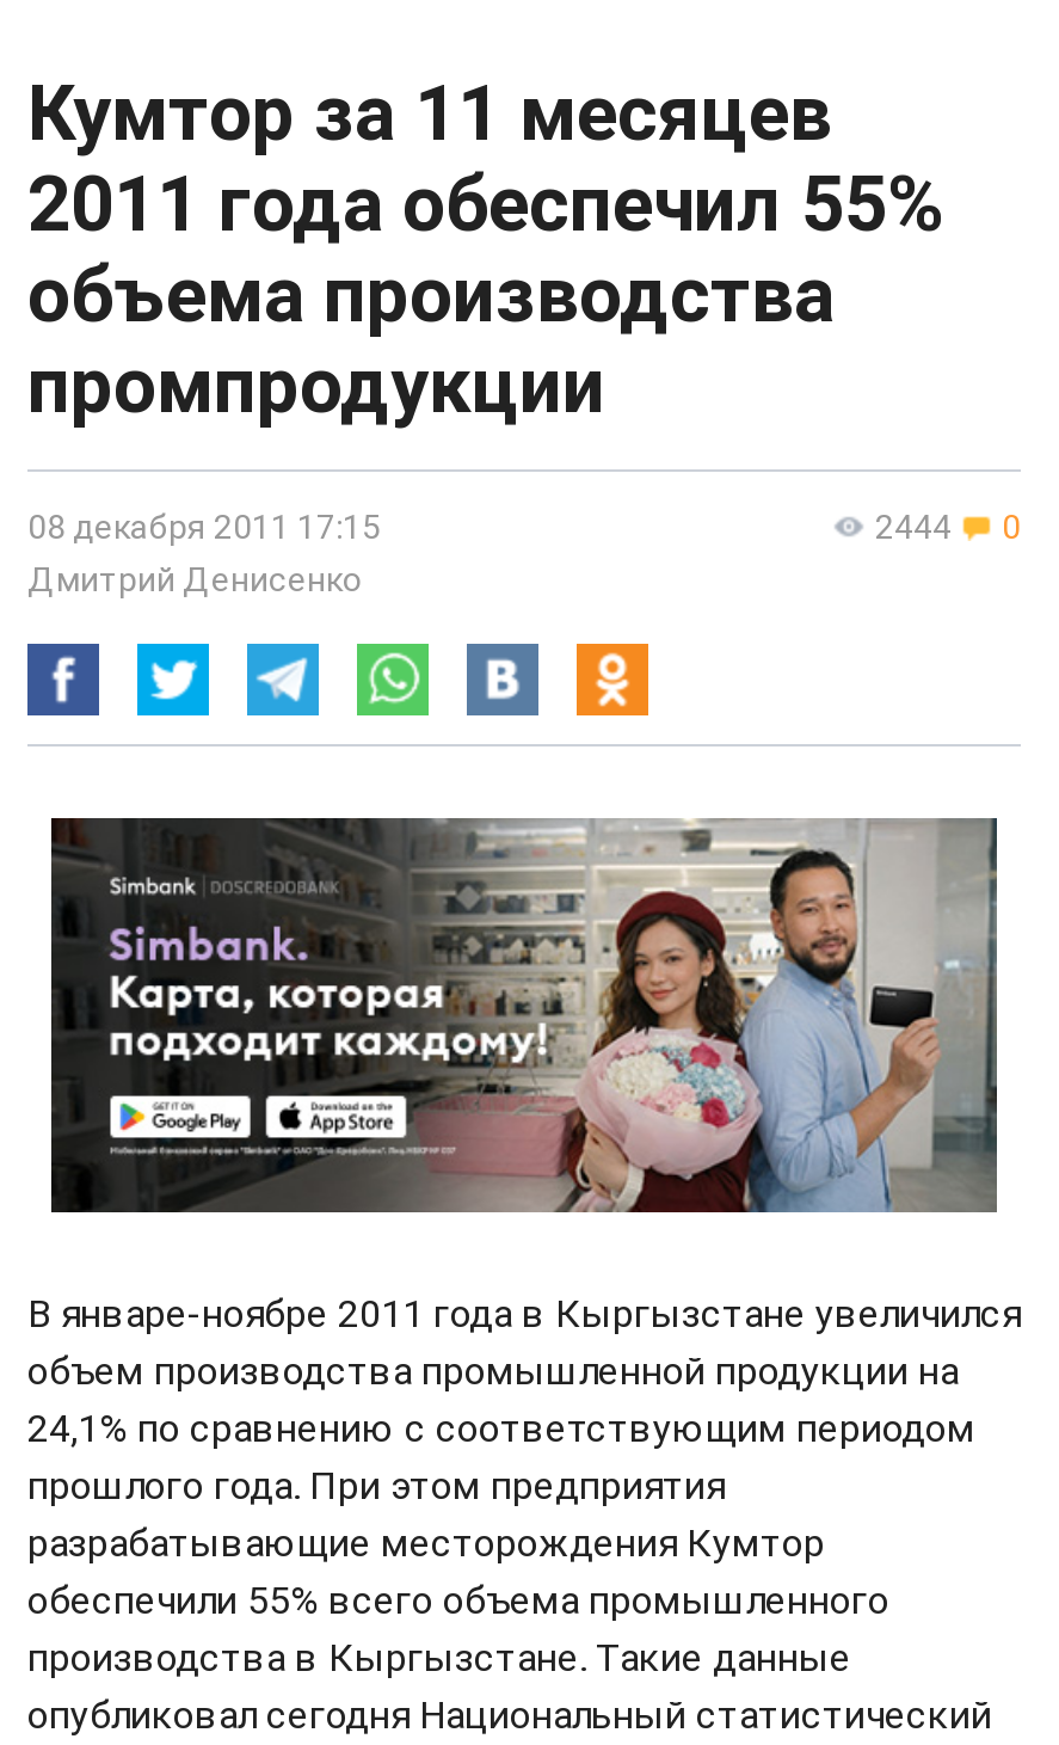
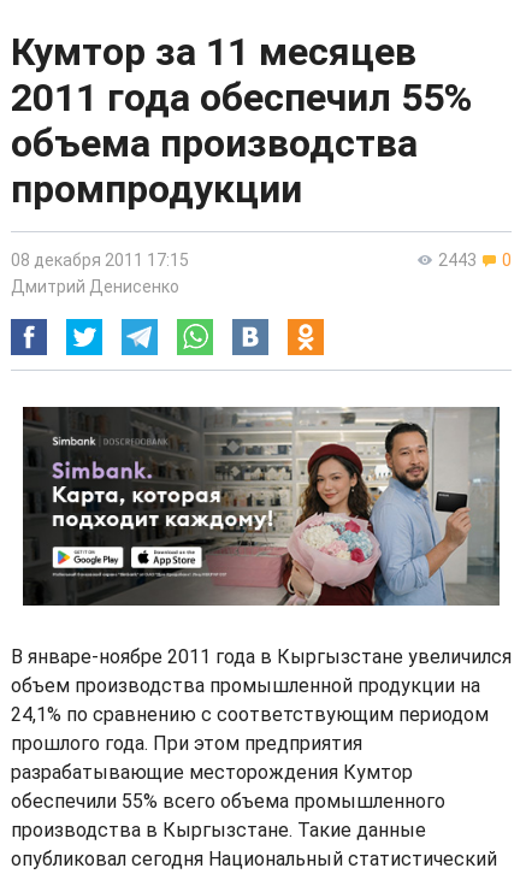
[868,508,1021,546] 2444 0 -> [435,250,512,270] 2443 0

